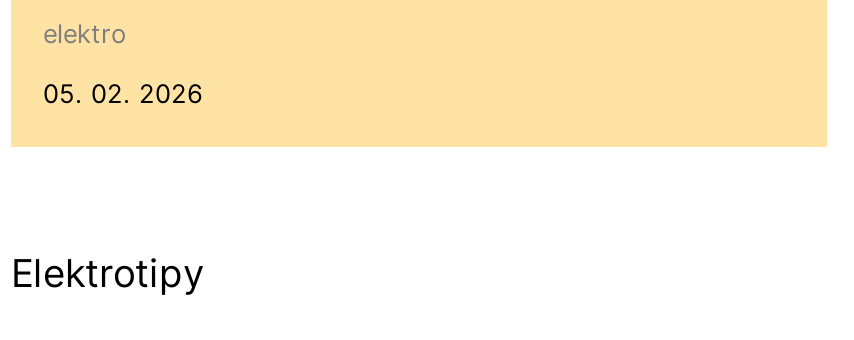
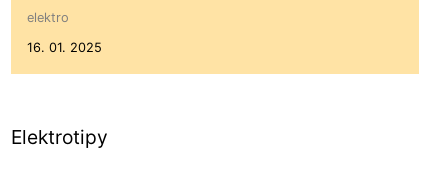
[43,79,203,109] 05. 02. 2026 -> [27,40,102,55] 16. 01. 2025

